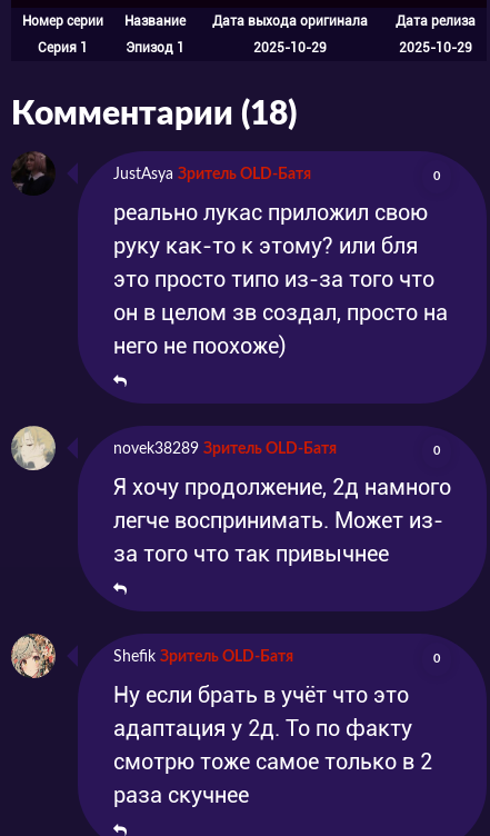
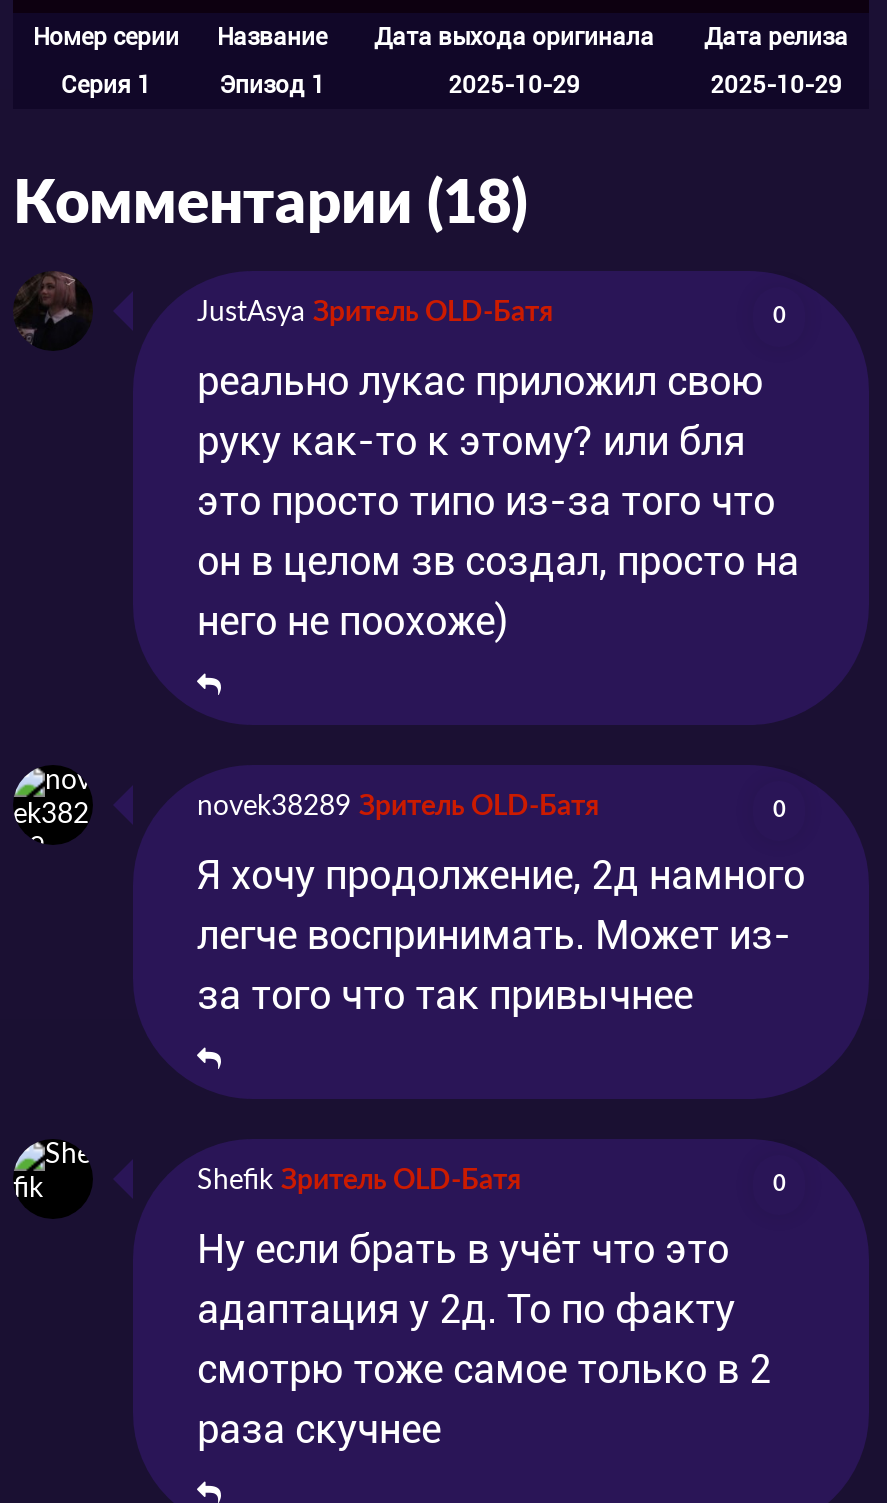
[10,425,57,471] [image] -> [13,765,93,845] [image]
[11,634,57,679] [image] -> [13,1139,93,1219] [image]

